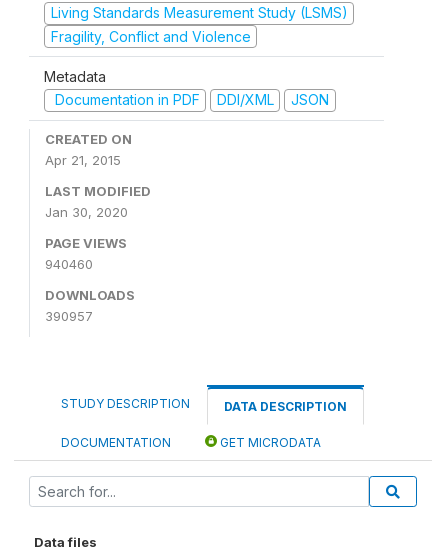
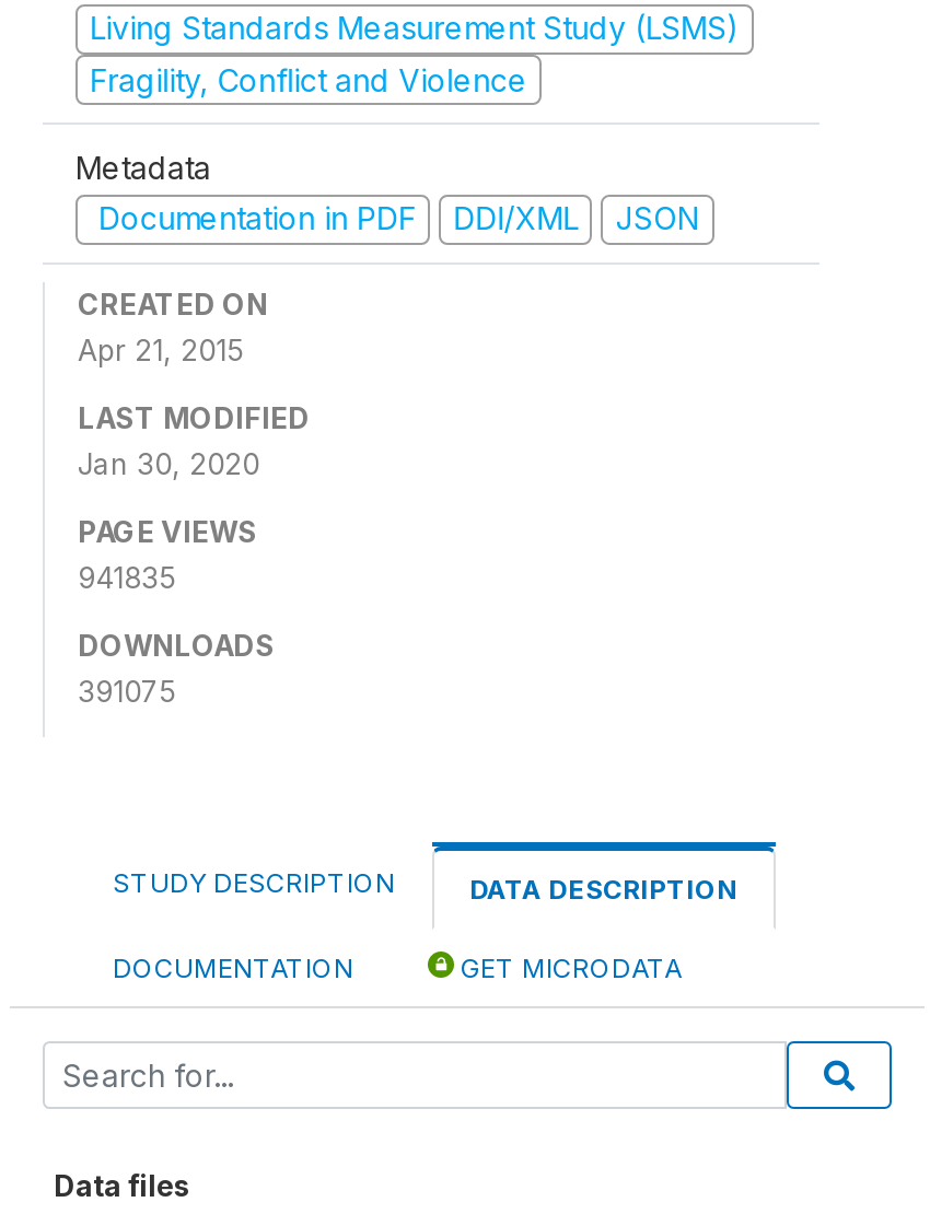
[45,255,93,271] 940460 -> [78,559,176,594] 941835
[45,307,93,323] 390957 -> [78,673,176,708] 391075

